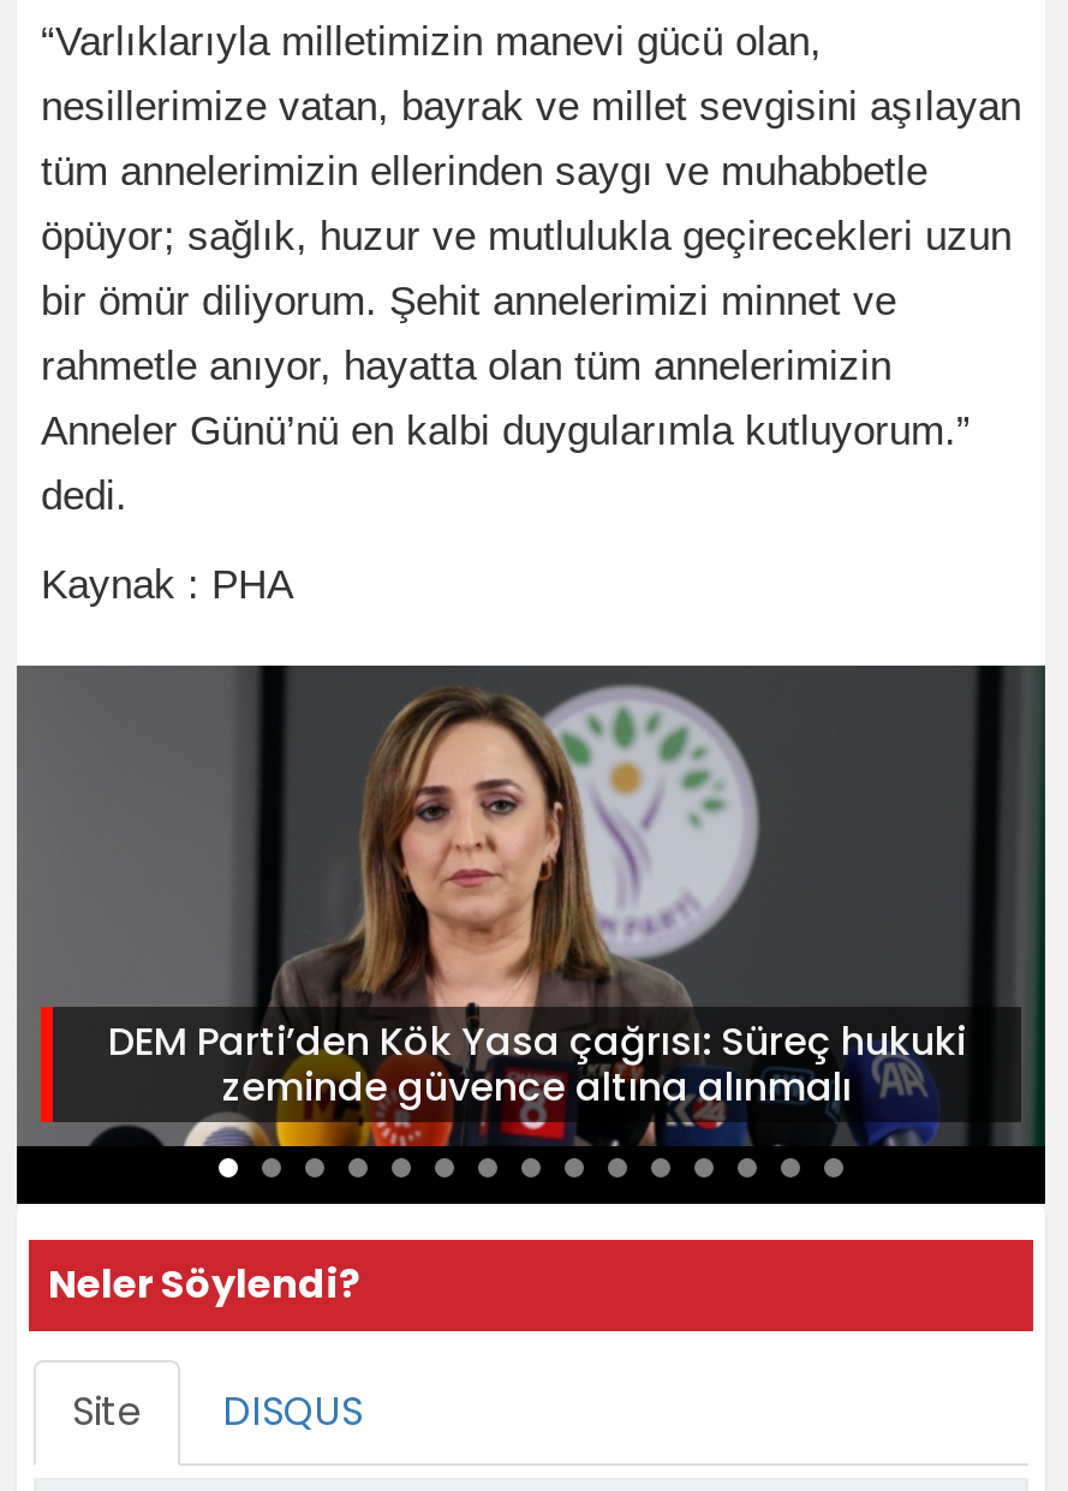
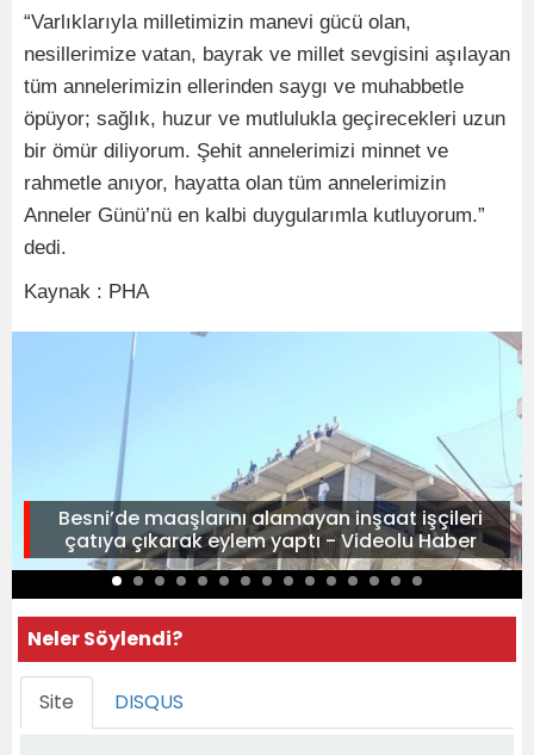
[14,663,1048,1149] [image] | DEM Parti’den Kök Yasa çağrısı: Süreç hukuki | zeminde güvence altına alınmalı -> [12,332,523,571] [image] | Besni’de maaşlarını alamayan inşaat işçileri | çatıya çıkarak eylem yaptı - Videolu Haber

